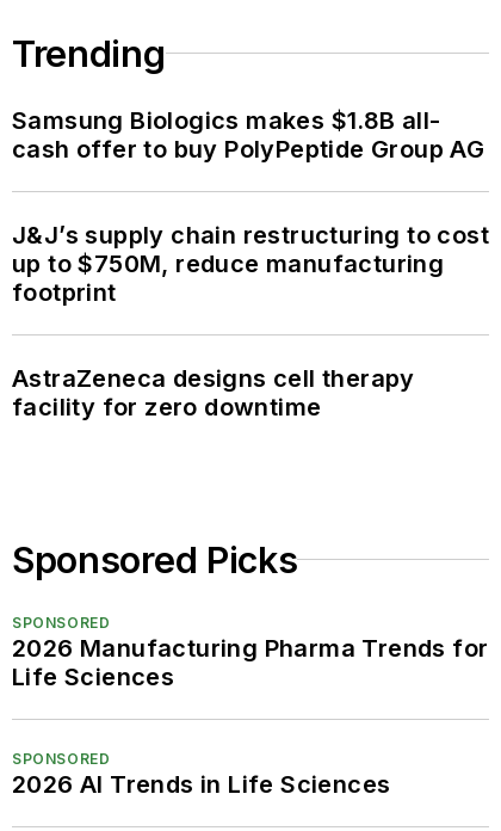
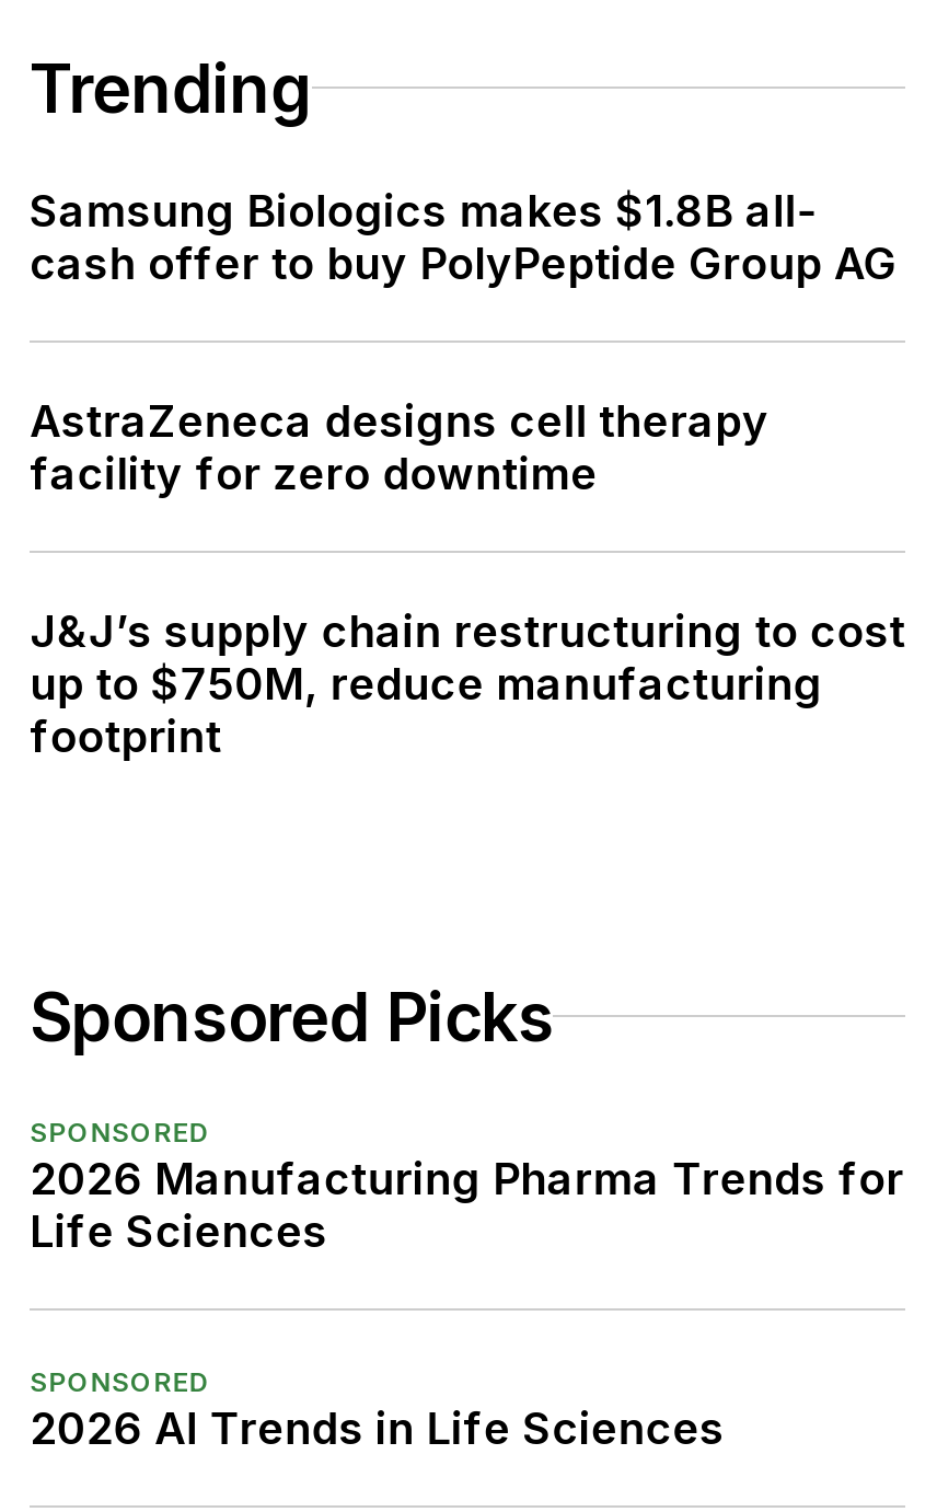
moved [12,221,489,307] -> [30,605,905,763]: J&J’s supply chain restructuring to cost | up to $750M, reduce manufacturing | footprint
moved [12,364,415,421] -> [30,395,769,500]: AstraZeneca designs cell therapy | facility for zero downtime

